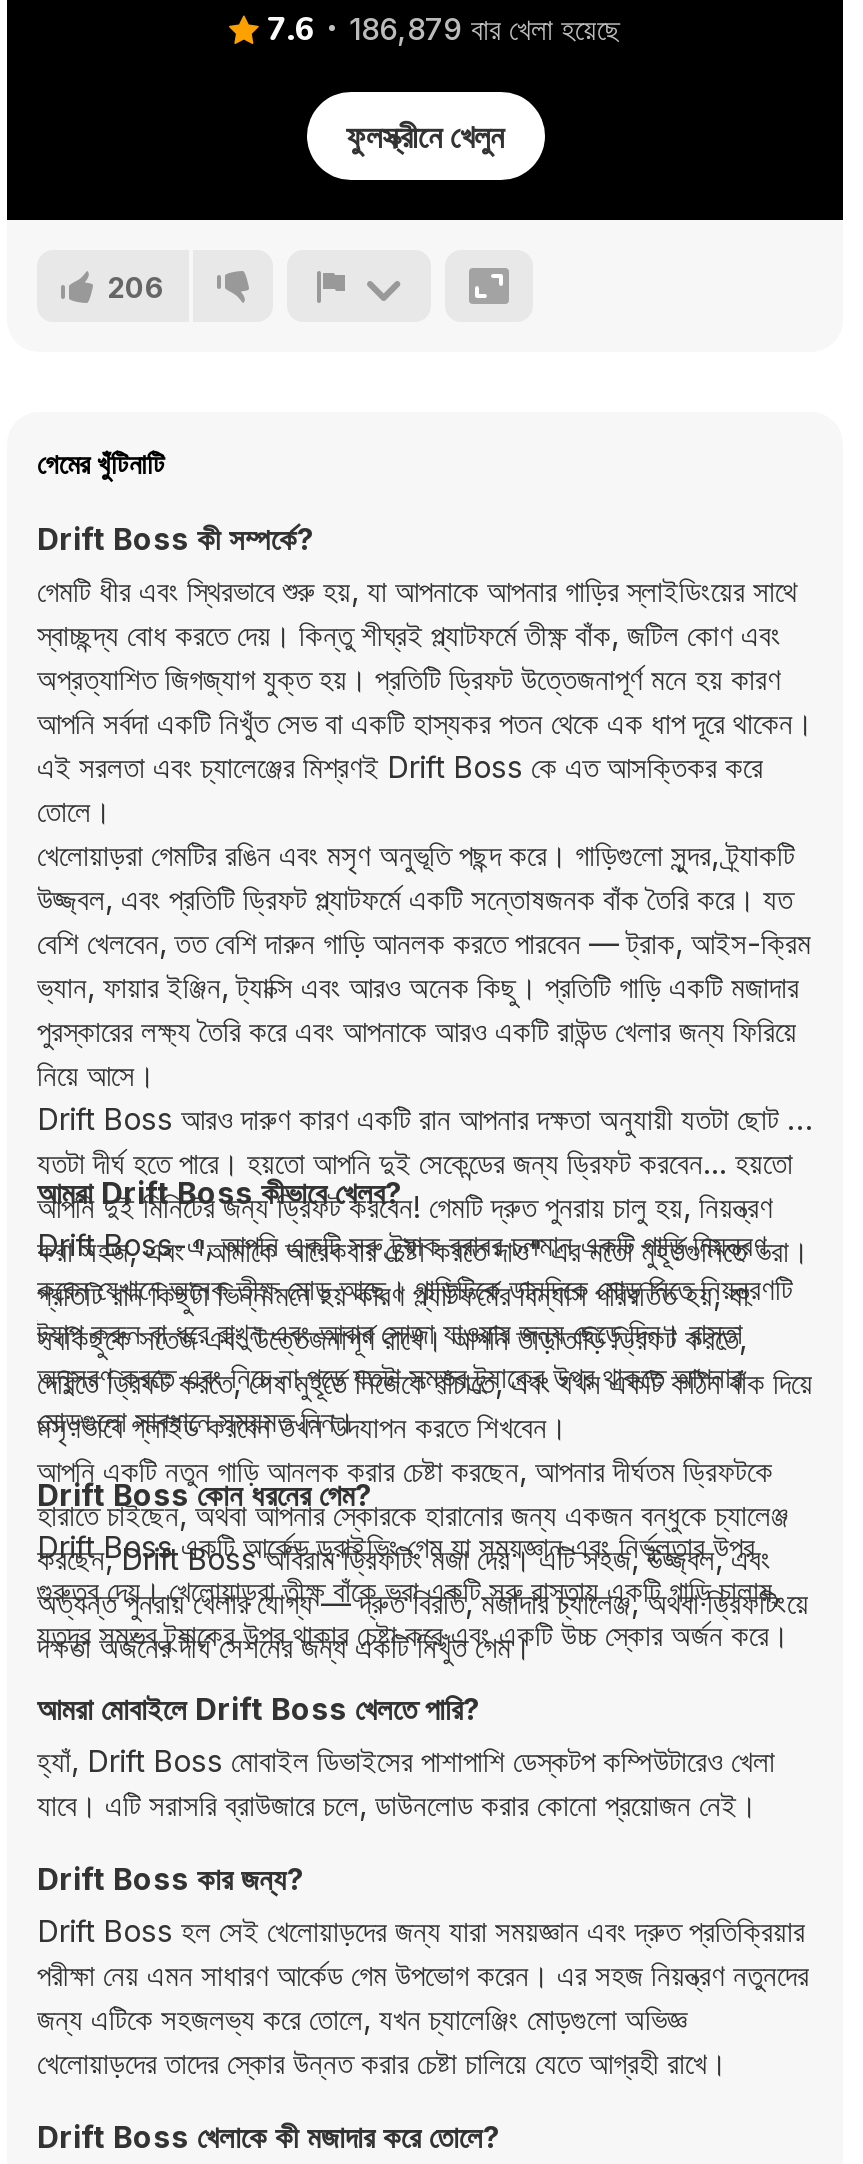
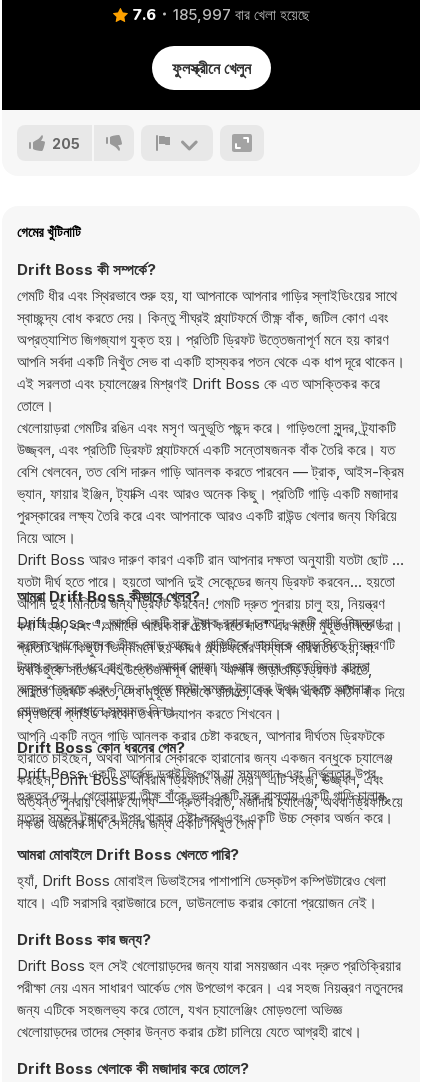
[267,8,621,52] 7.6 186,879 বার খেলা হয়েছে -> [131,4,309,26] 7.6 185,997 বার খেলা হয়েছে
[107,270,165,304] 206 -> [52,135,80,152] 205

